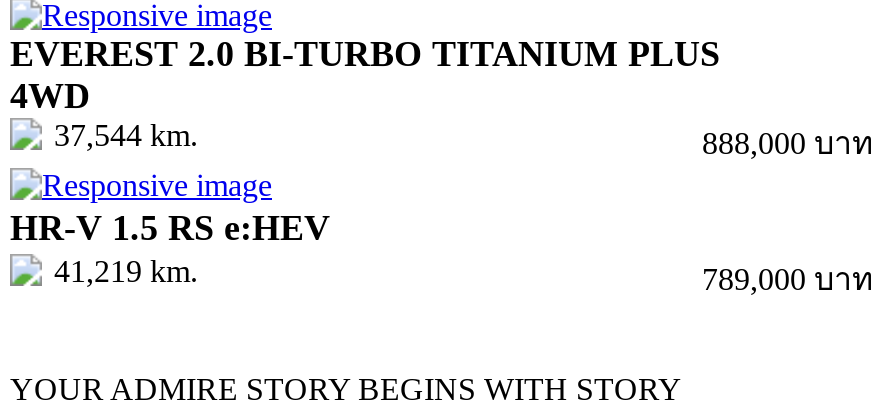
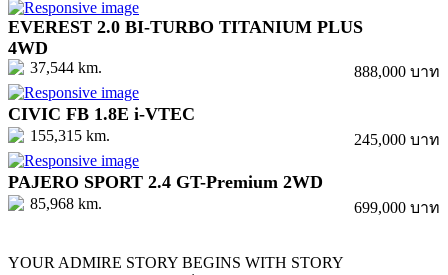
[10,208,874,296] HR-V 1.5 RS e:HEV | 41,219 km. | 789,000 บาท -> [8,104,440,216] CIVIC FB 1.8E i-VTEC | 155,315 km. | 245,000 บาท | PAJERO SPORT 2.4 GT-Premium 2WD | 85,968 km. | 699,000 บาท

